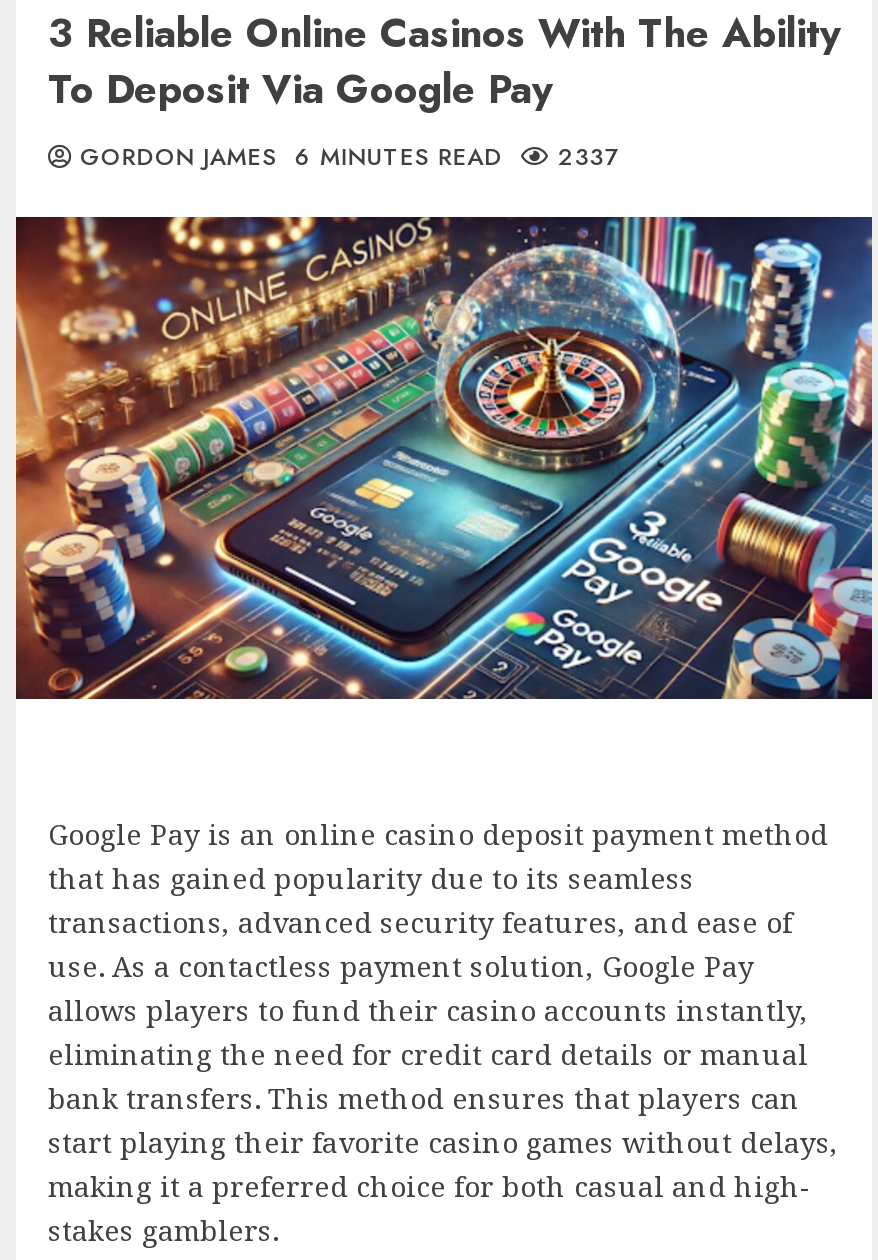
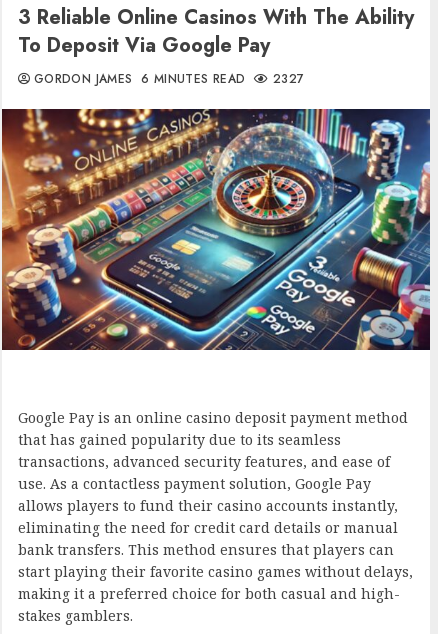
[80,140,619,176] GORDON JAMES 6 MINUTES READ 2337 -> [34,70,305,88] GORDON JAMES 6 MINUTES READ 2327

